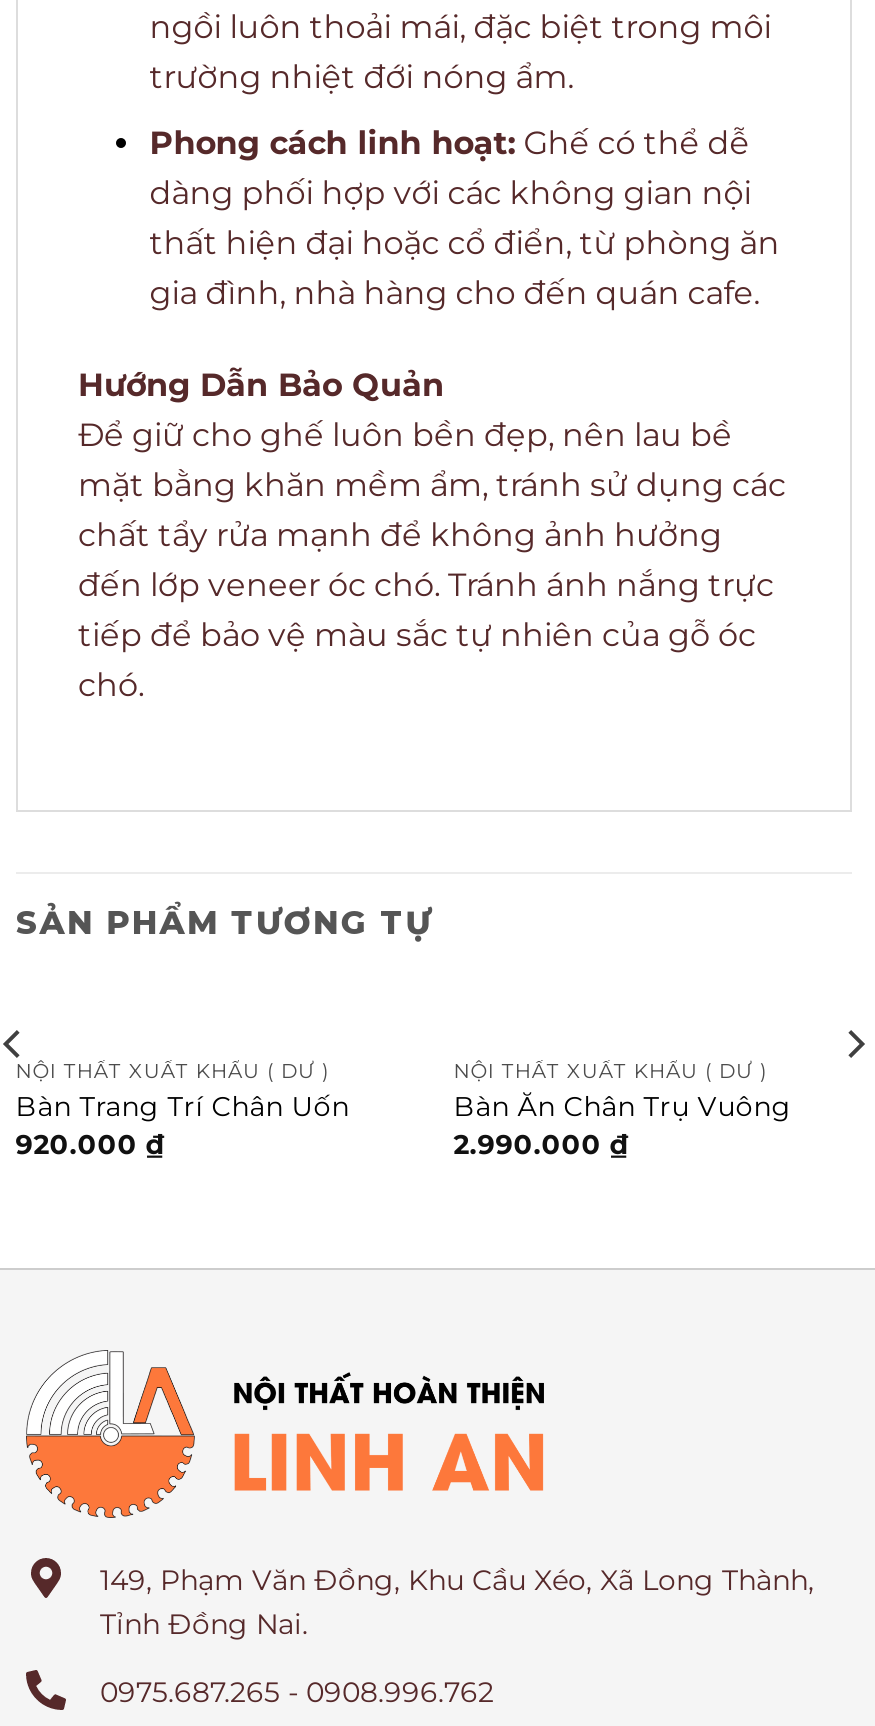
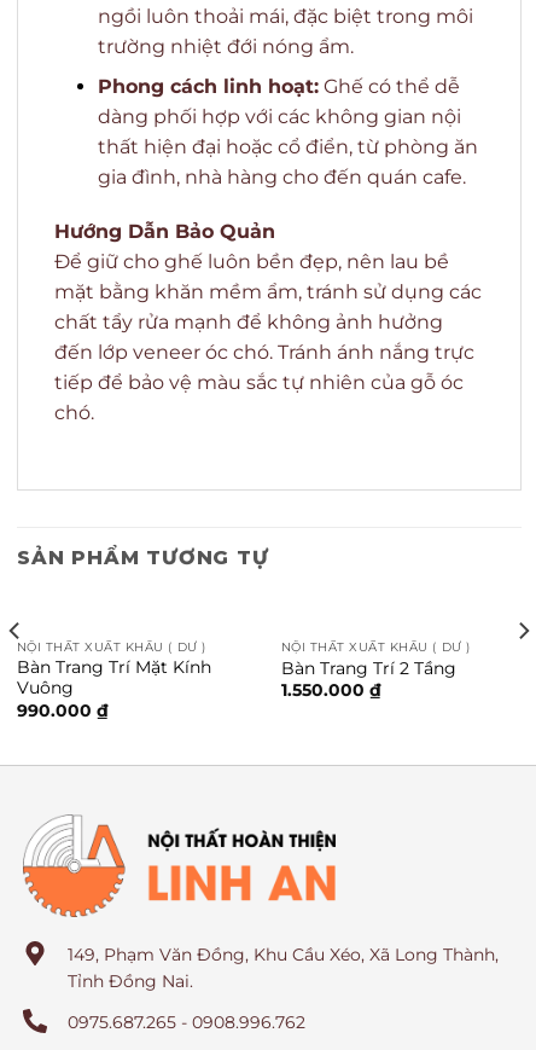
[16,1090,350,1159] Bàn Trang Trí Chân Uốn | 920.000 ₫ -> [17,658,211,720] Bàn Trang Trí Mặt Kính | Vuông | 990.000 ₫
[454,1090,792,1122] Bàn Ăn Chân Trụ Vuông -> [281,659,456,678] Bàn Trang Trí 2 Tầng
[454,1127,630,1159] 2.990.000 ₫ -> [281,681,381,700] 1.550.000 ₫

